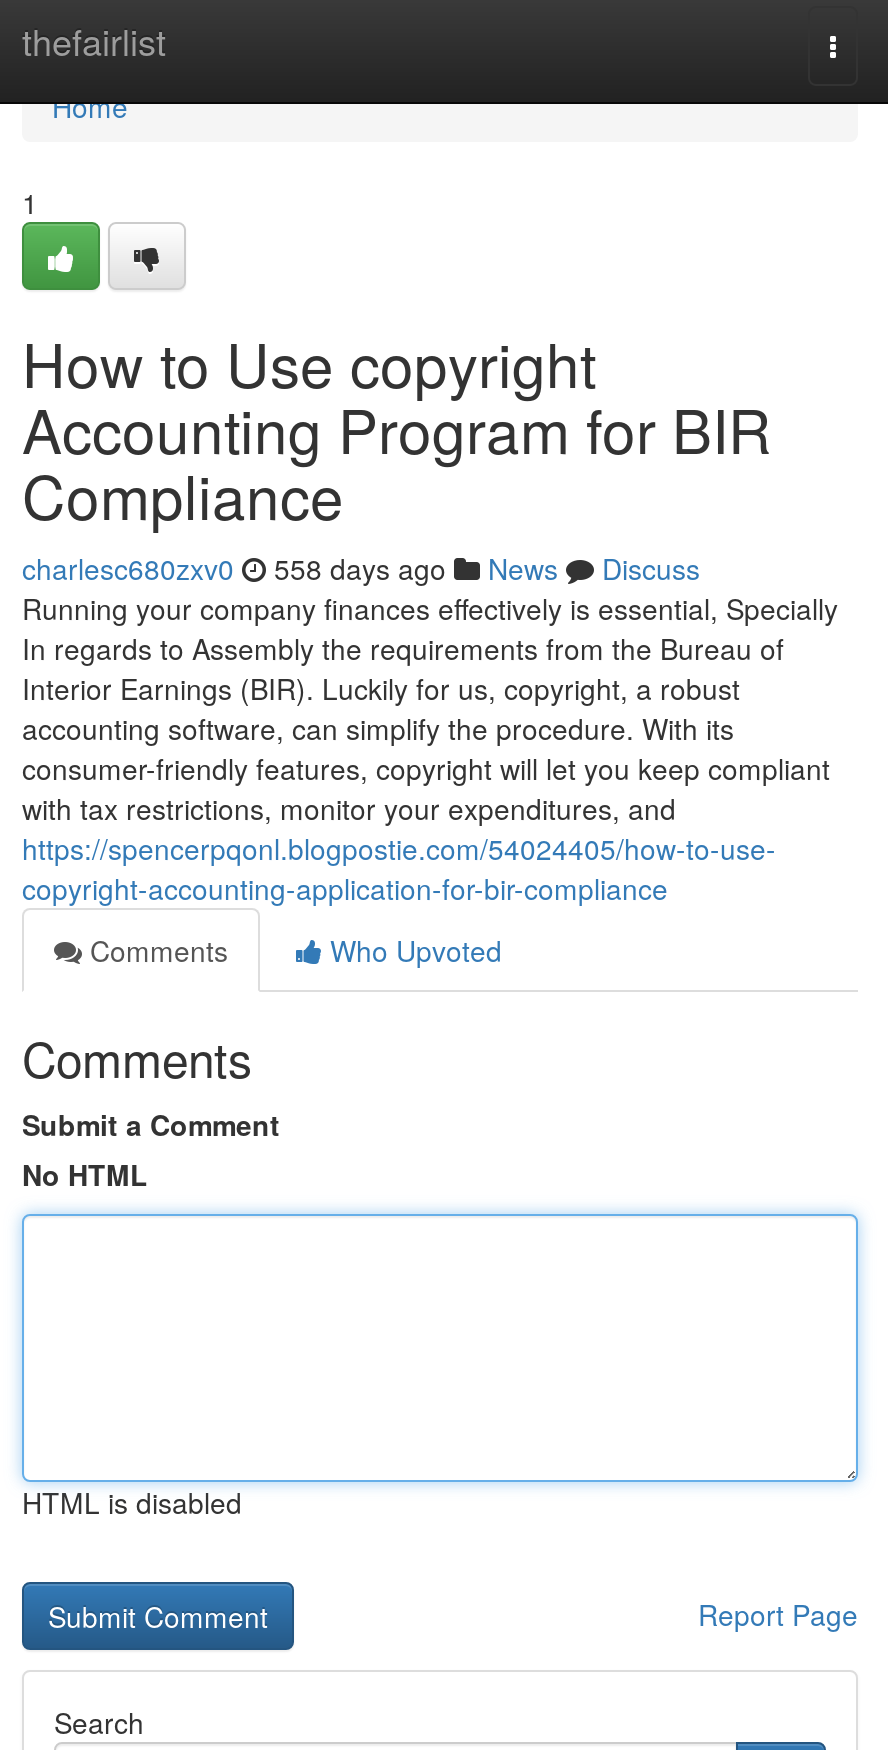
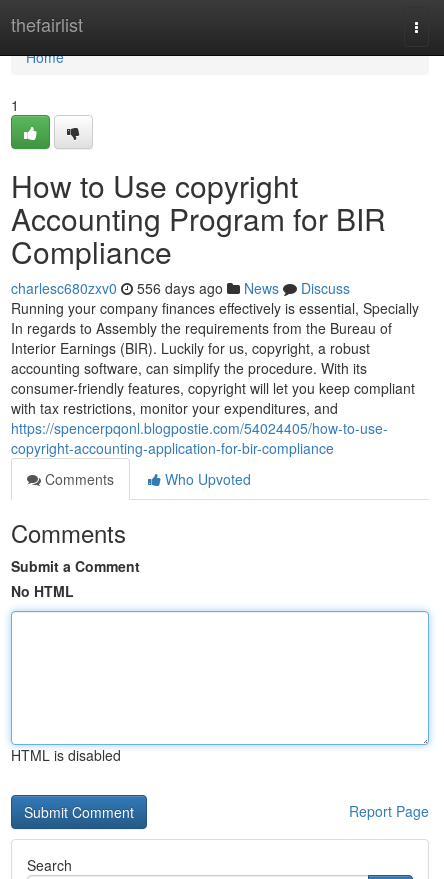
[22,548,700,588] charlesc680zxv0 558 days ago News Discuss -> [11,278,350,298] charlesc680zxv0 556 days ago News Discuss

